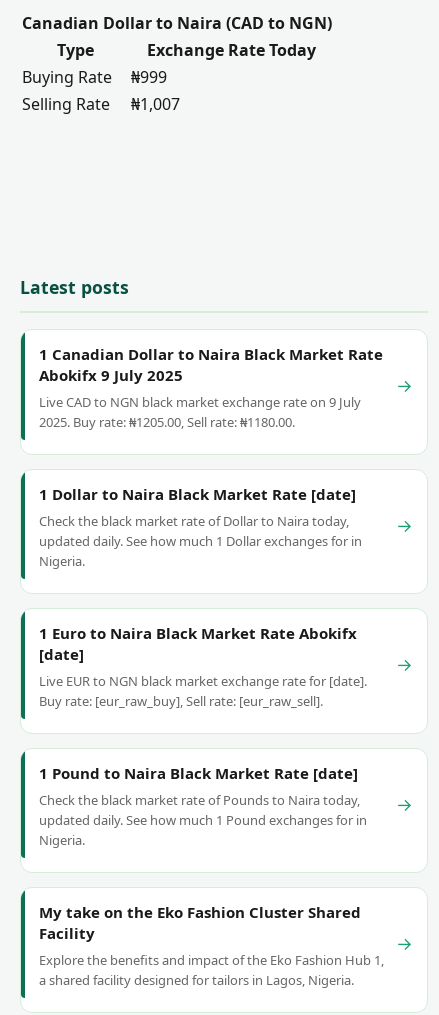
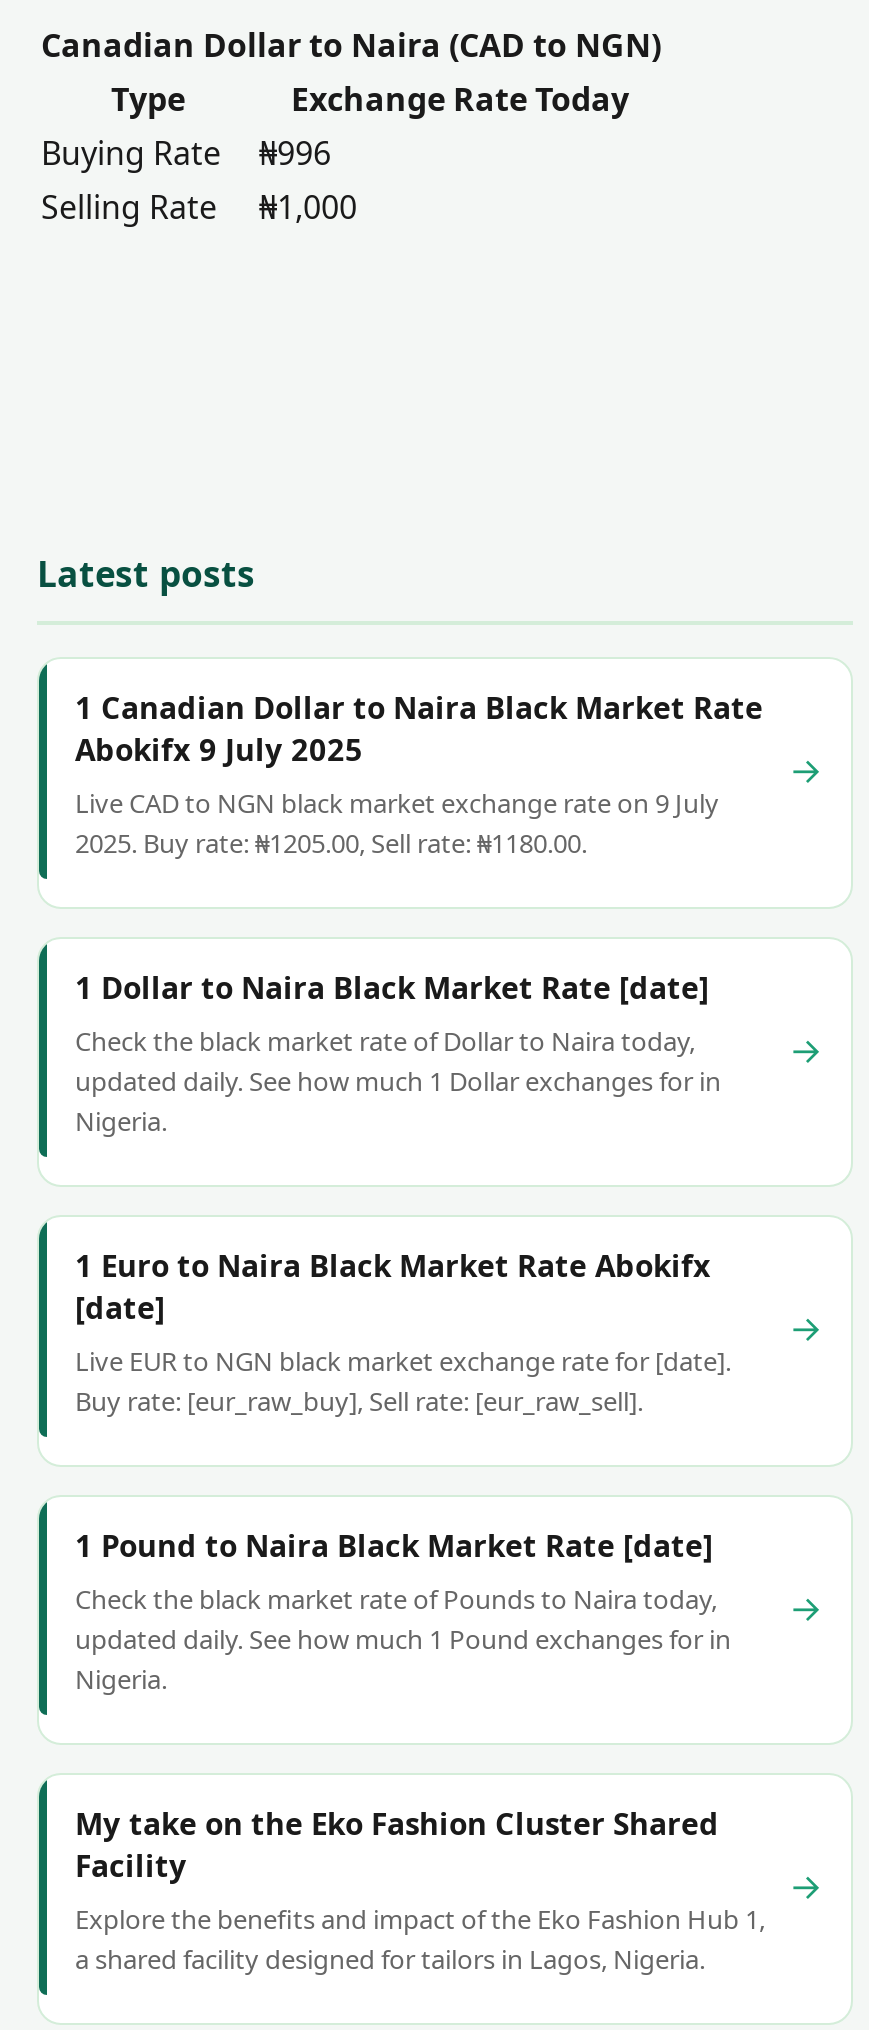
[22,66,167,88] Buying Rate ₦999 -> [41,131,331,175] Buying Rate ₦996
[22,93,180,115] Selling Rate ₦1,007 -> [41,185,357,229] Selling Rate ₦1,000

